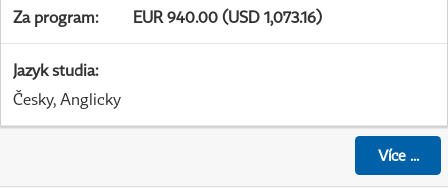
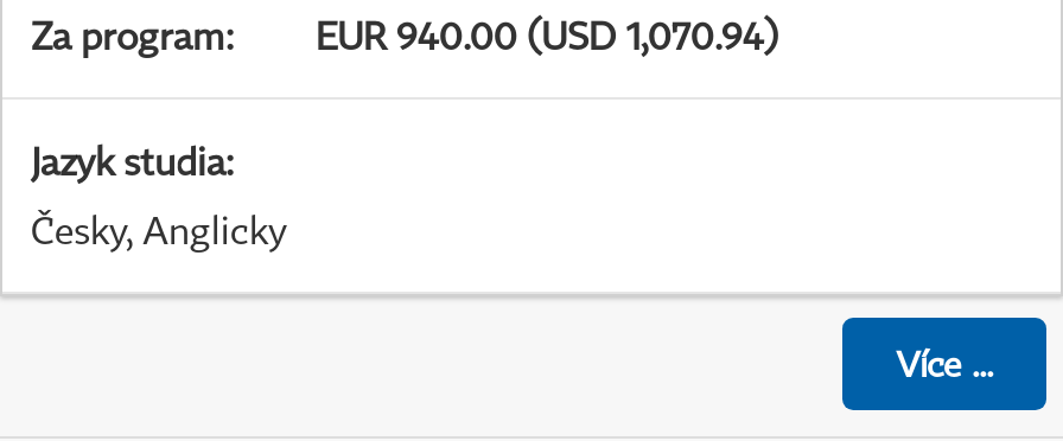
[13,7,322,27] Za program: EUR 940.00 (USD 1,073.16) -> [31,12,778,60] Za program: EUR 940.00 (USD 1,070.94)

